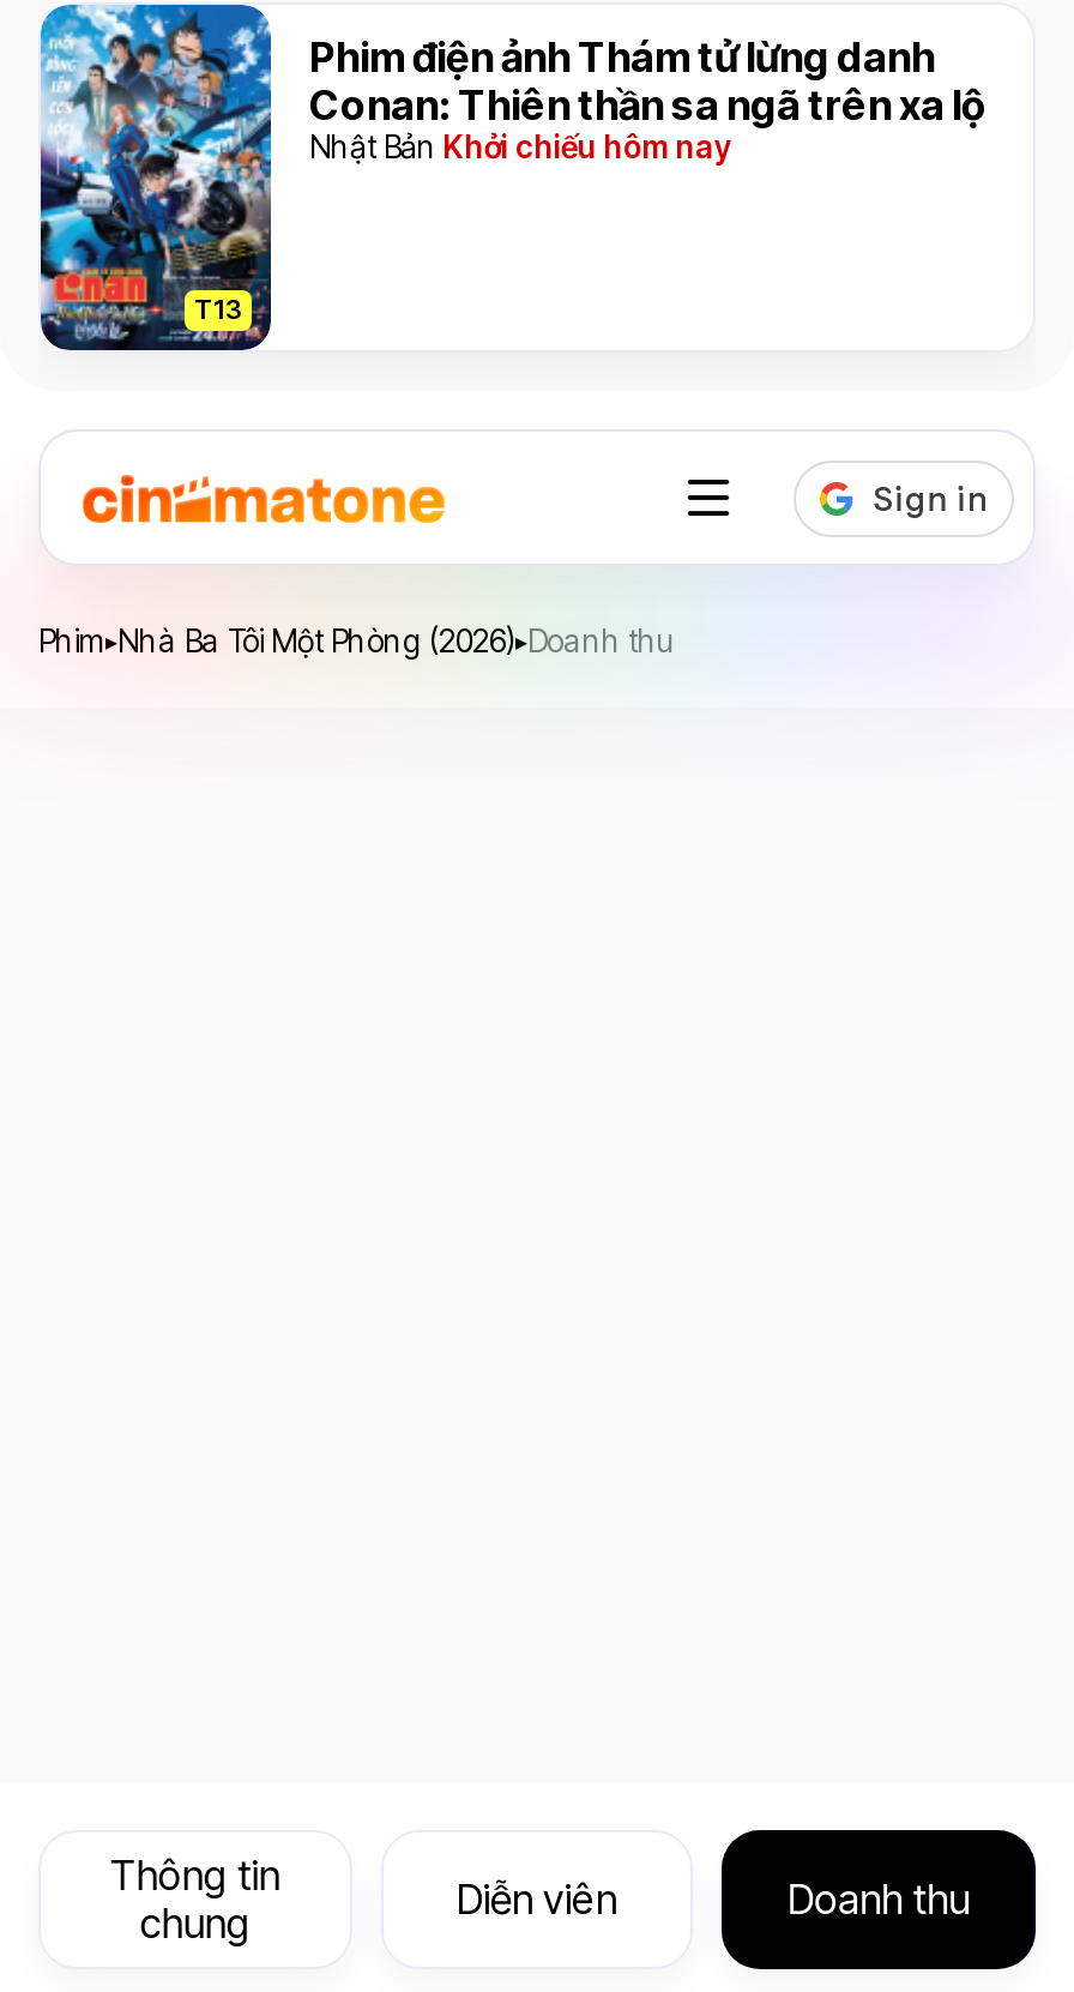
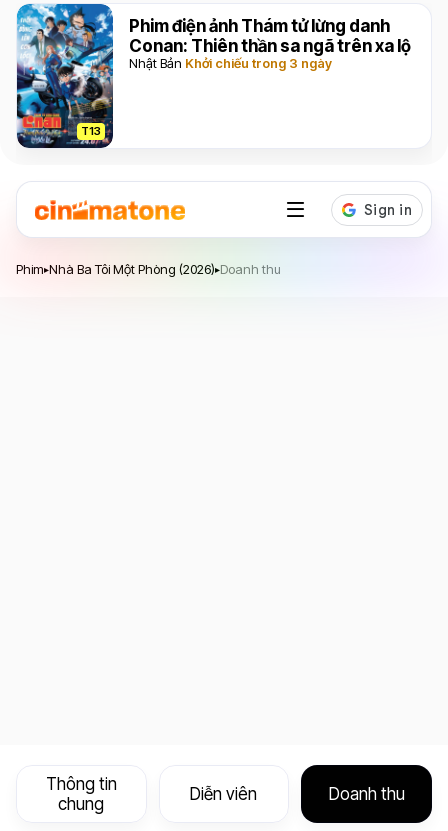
[309,127,731,166] Nhật Bản Khởi chiếu hôm nay -> [129,55,332,71] Nhật Bản Khởi chiếu trong 3 ngày

